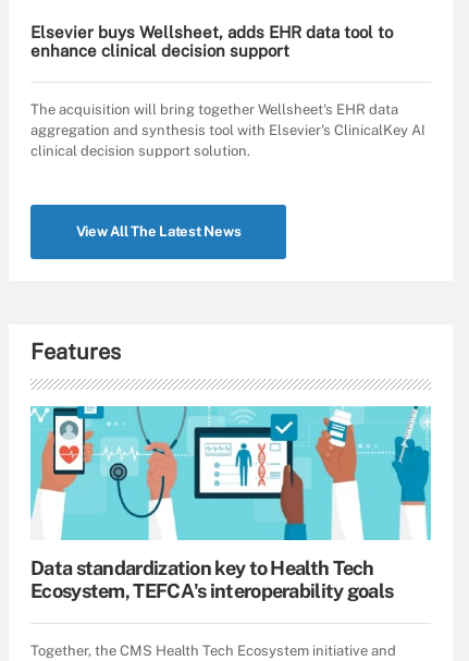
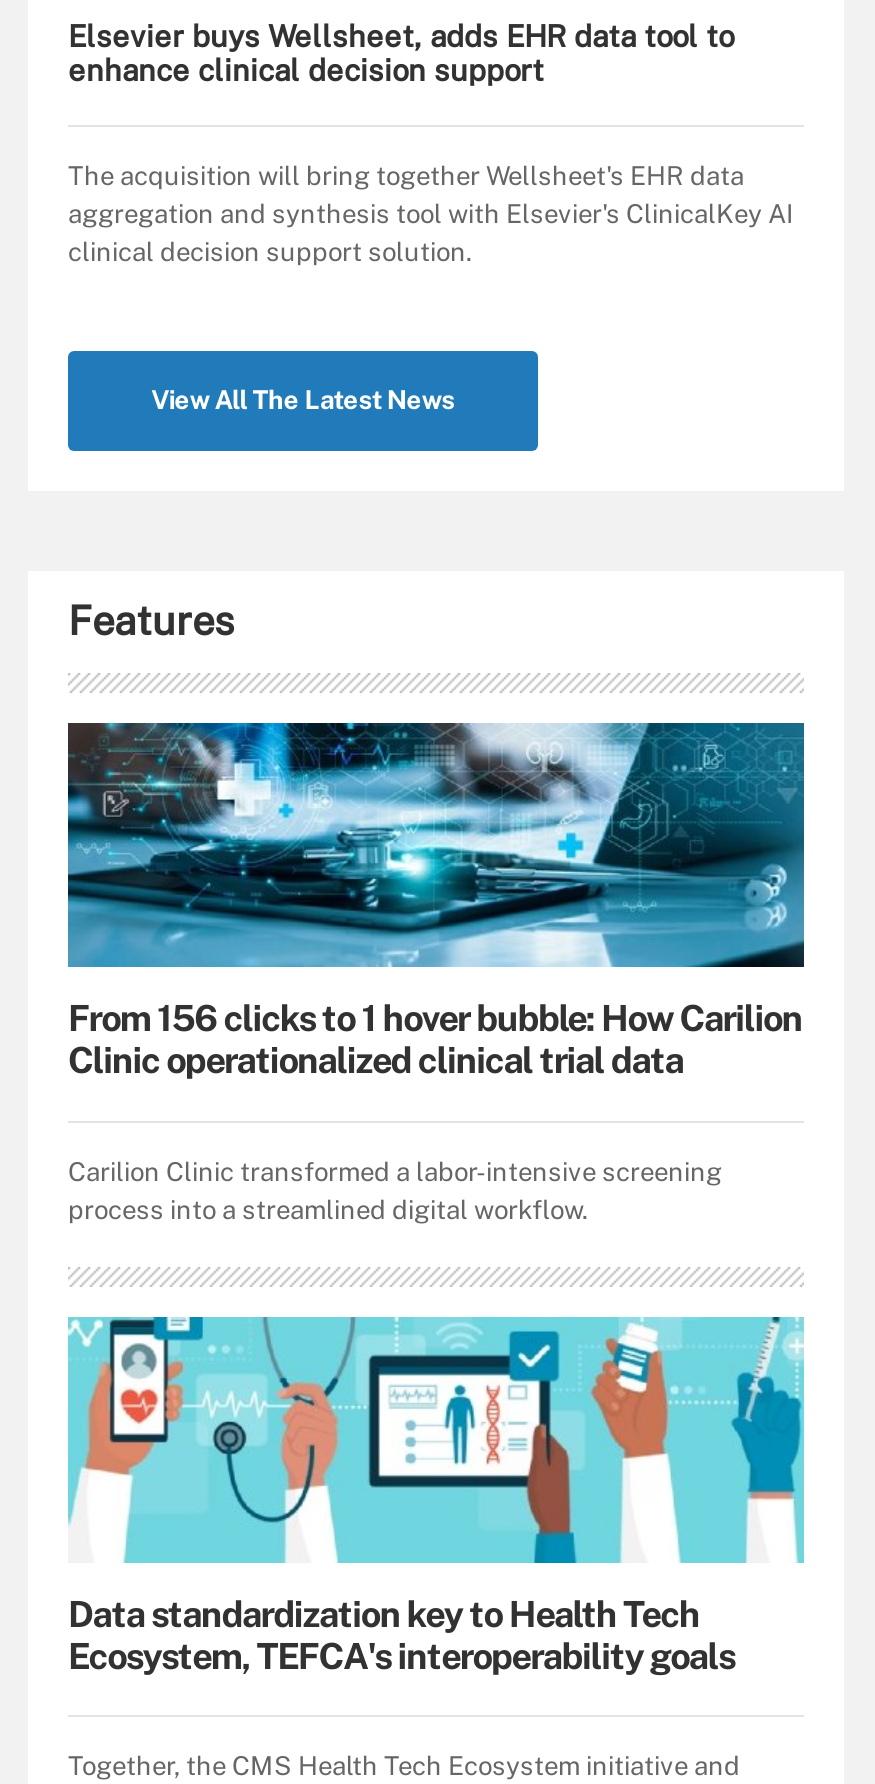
none -> [66,720,806,1225] [image] | From 156 clicks to 1 hover bubble: How Carilion | Clinic operationalized clinical trial data | Carilion Clinic transformed a labor-intensive screening | process into a streamlined digital workflow.

